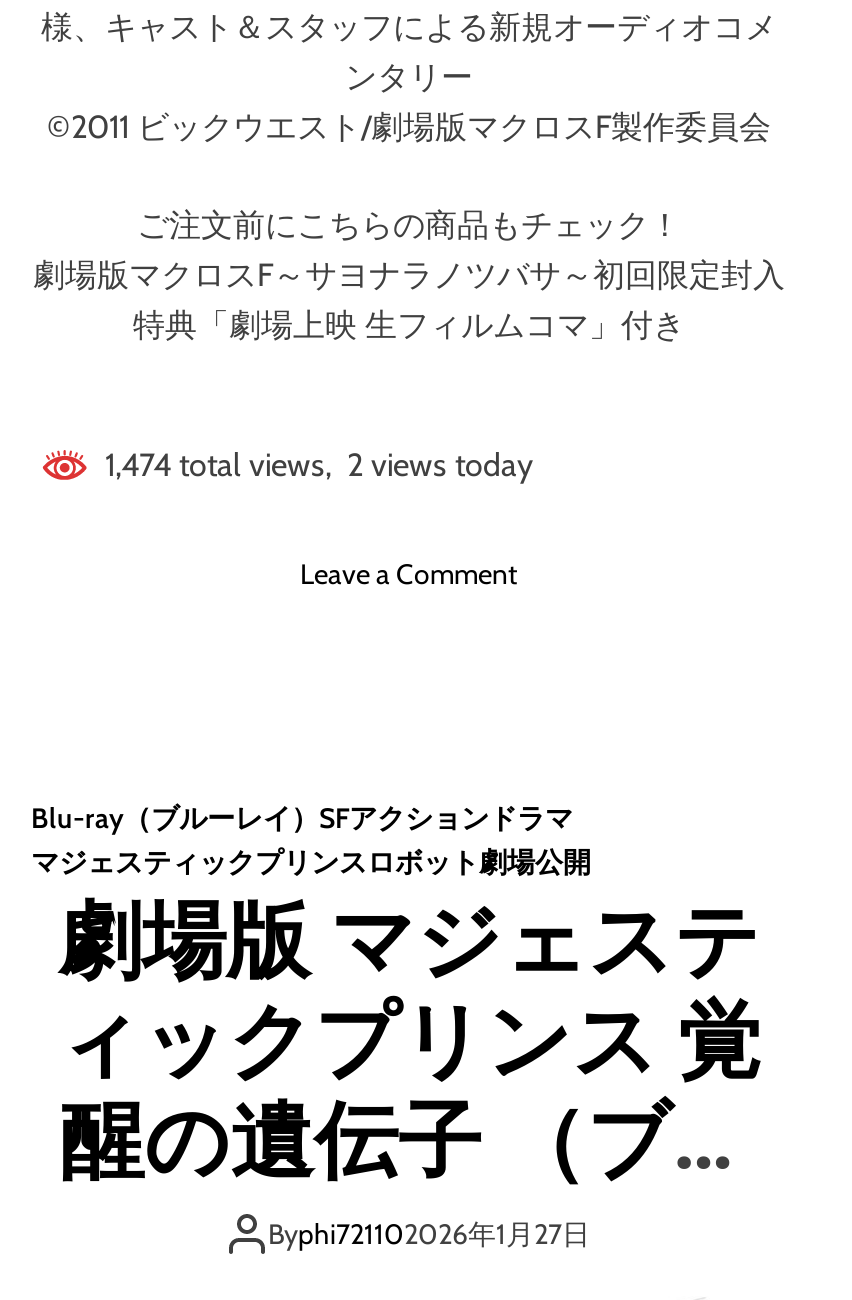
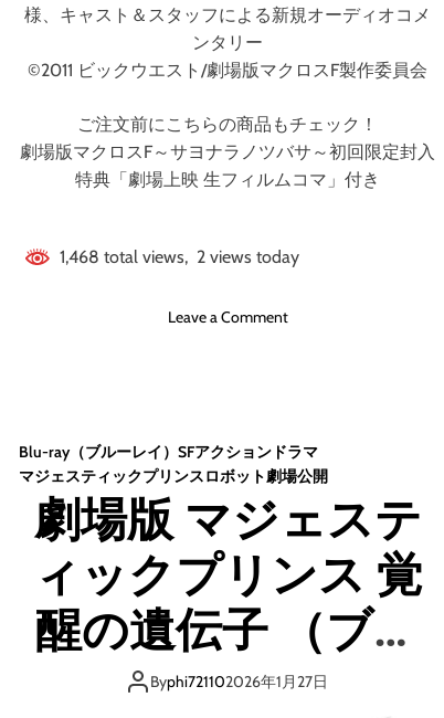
[89,446,533,484] 1,474 total views, 2 views today -> [51,246,299,267] 1,468 total views, 2 views today

